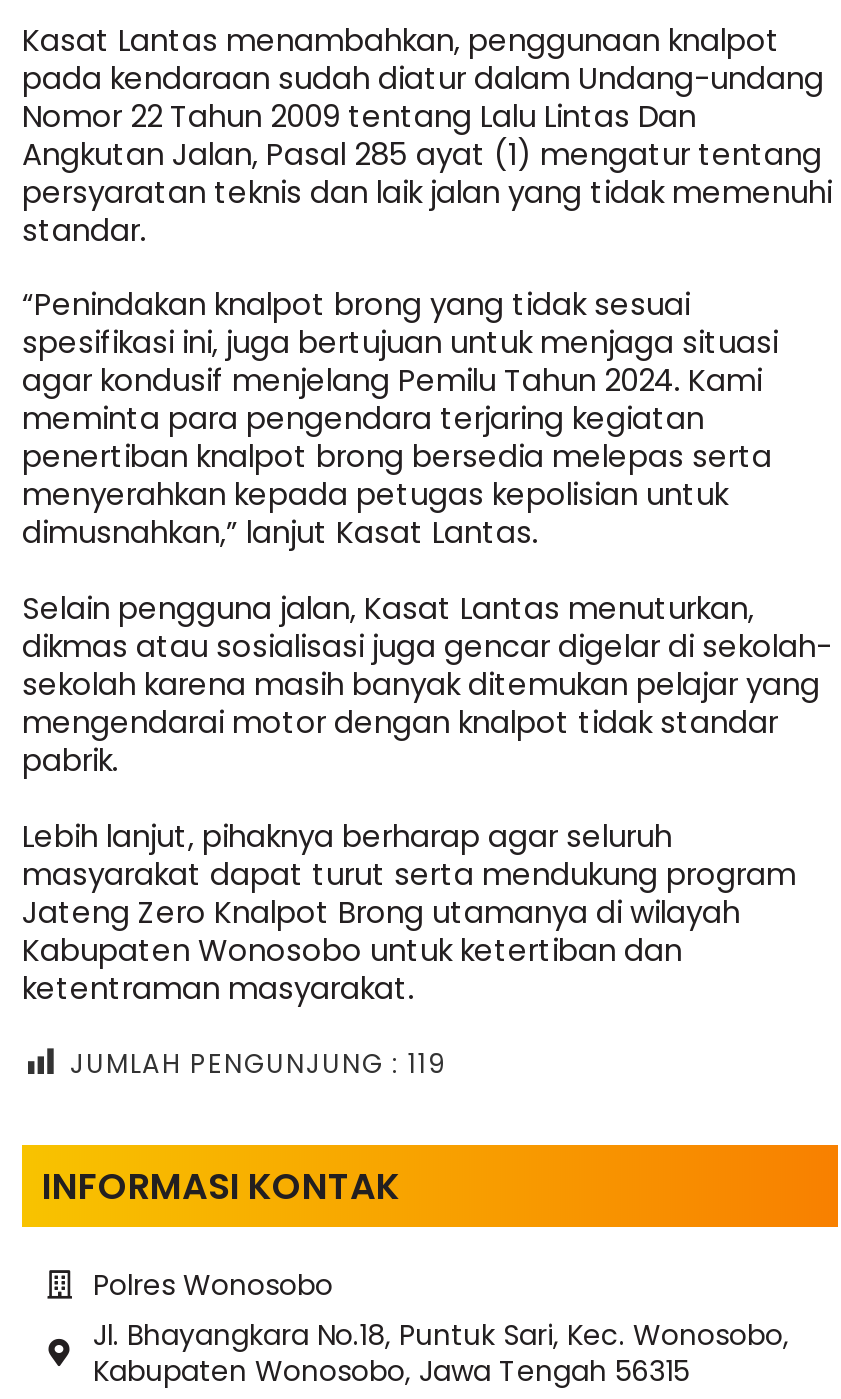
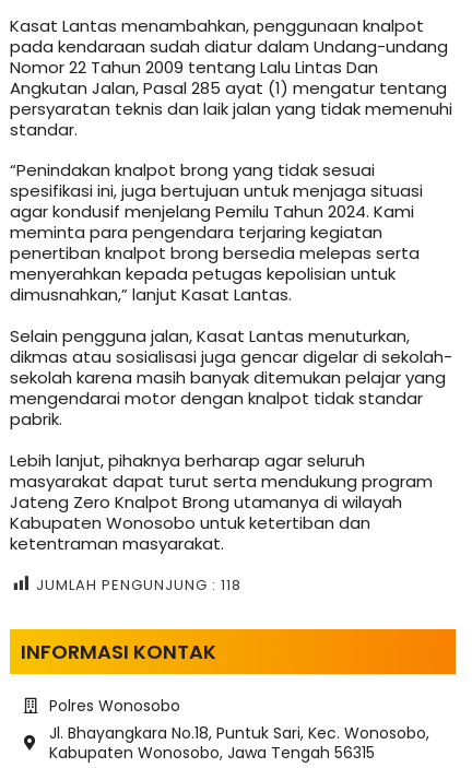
[70,1044,446,1082] JUMLAH PENGUNJUNG : 119 -> [36,574,241,595] JUMLAH PENGUNJUNG : 118

